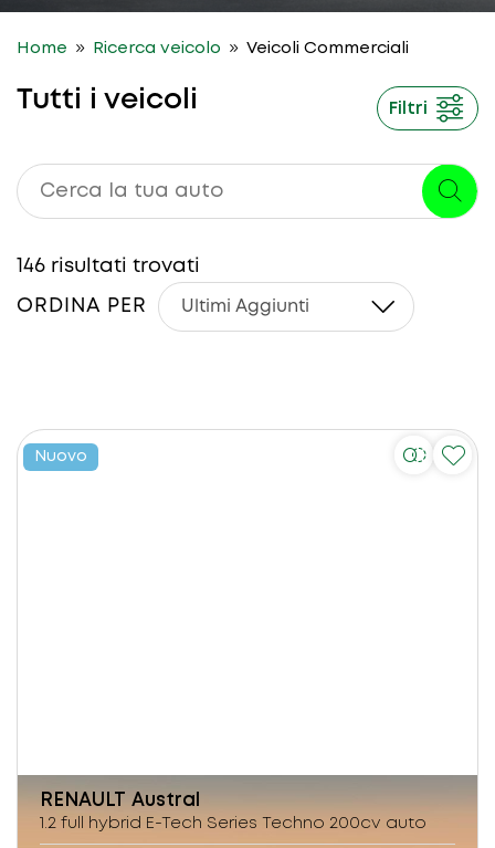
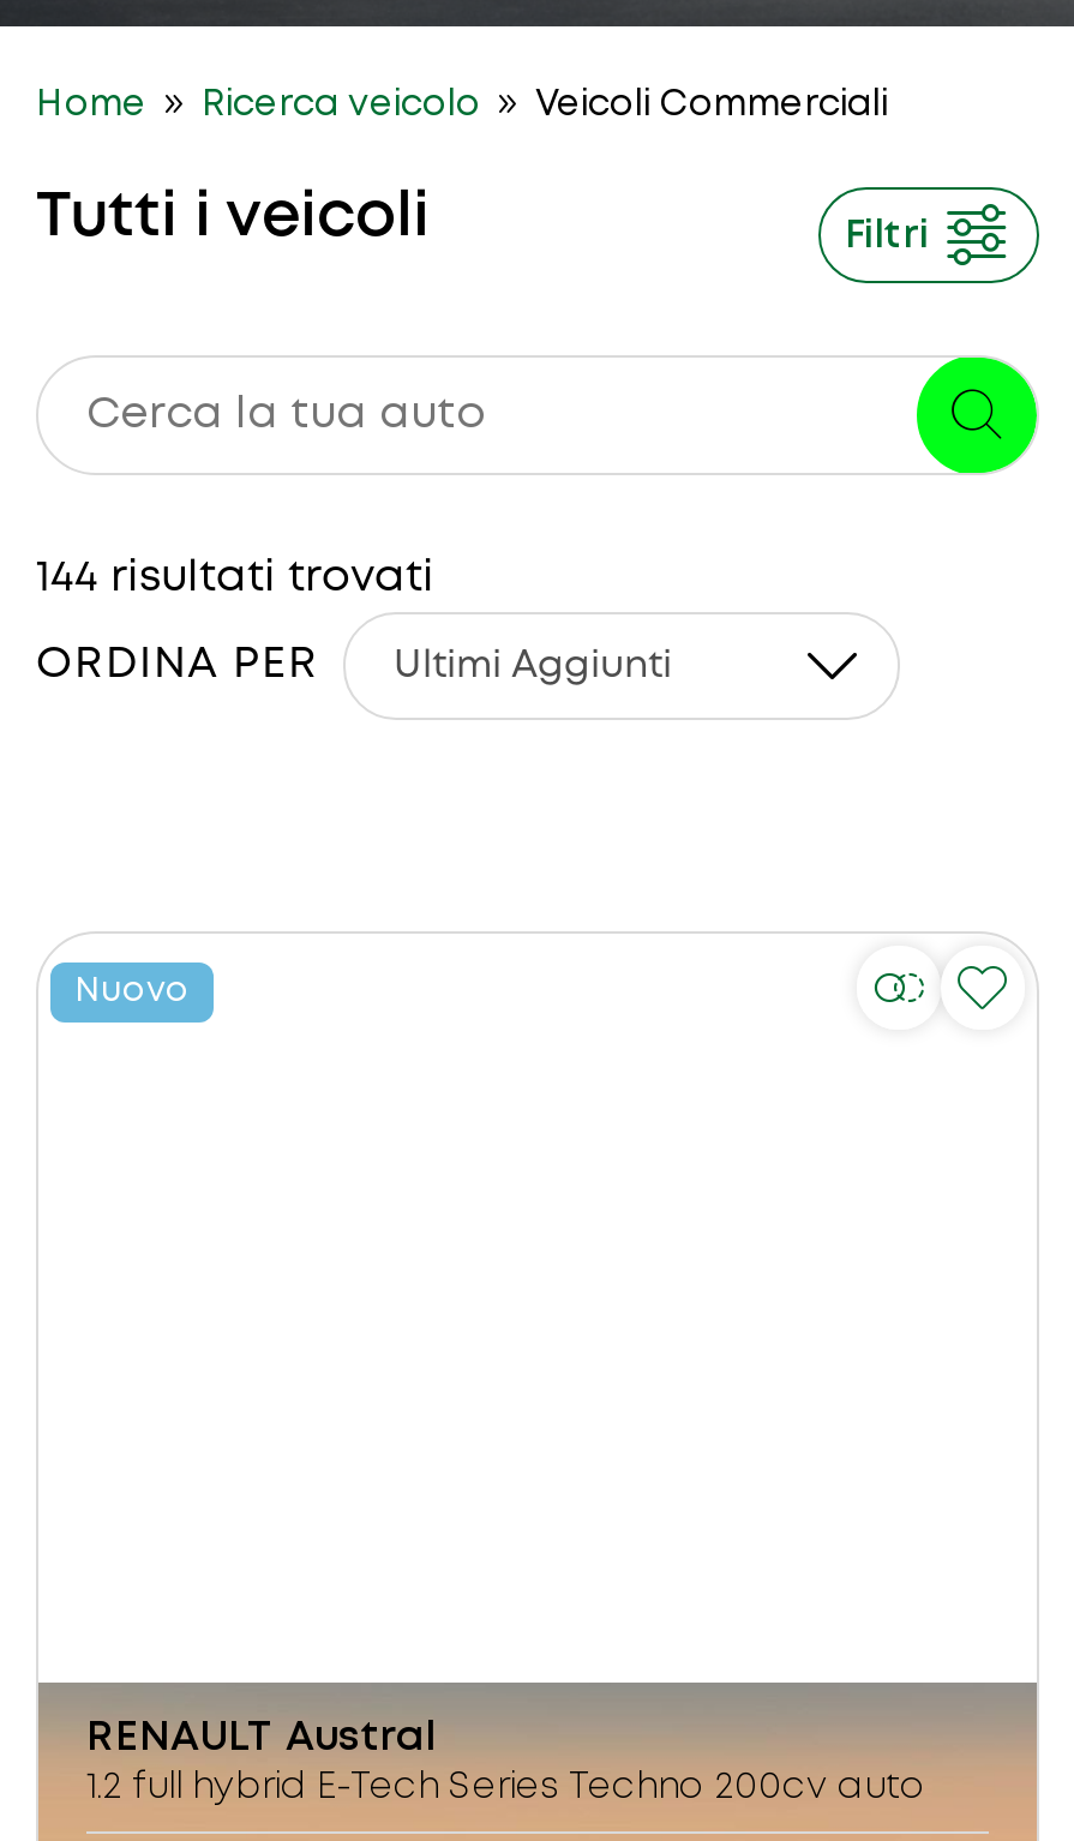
[17,258,200,275] 146 risultati trovati -> [36,559,434,598] 144 risultati trovati

